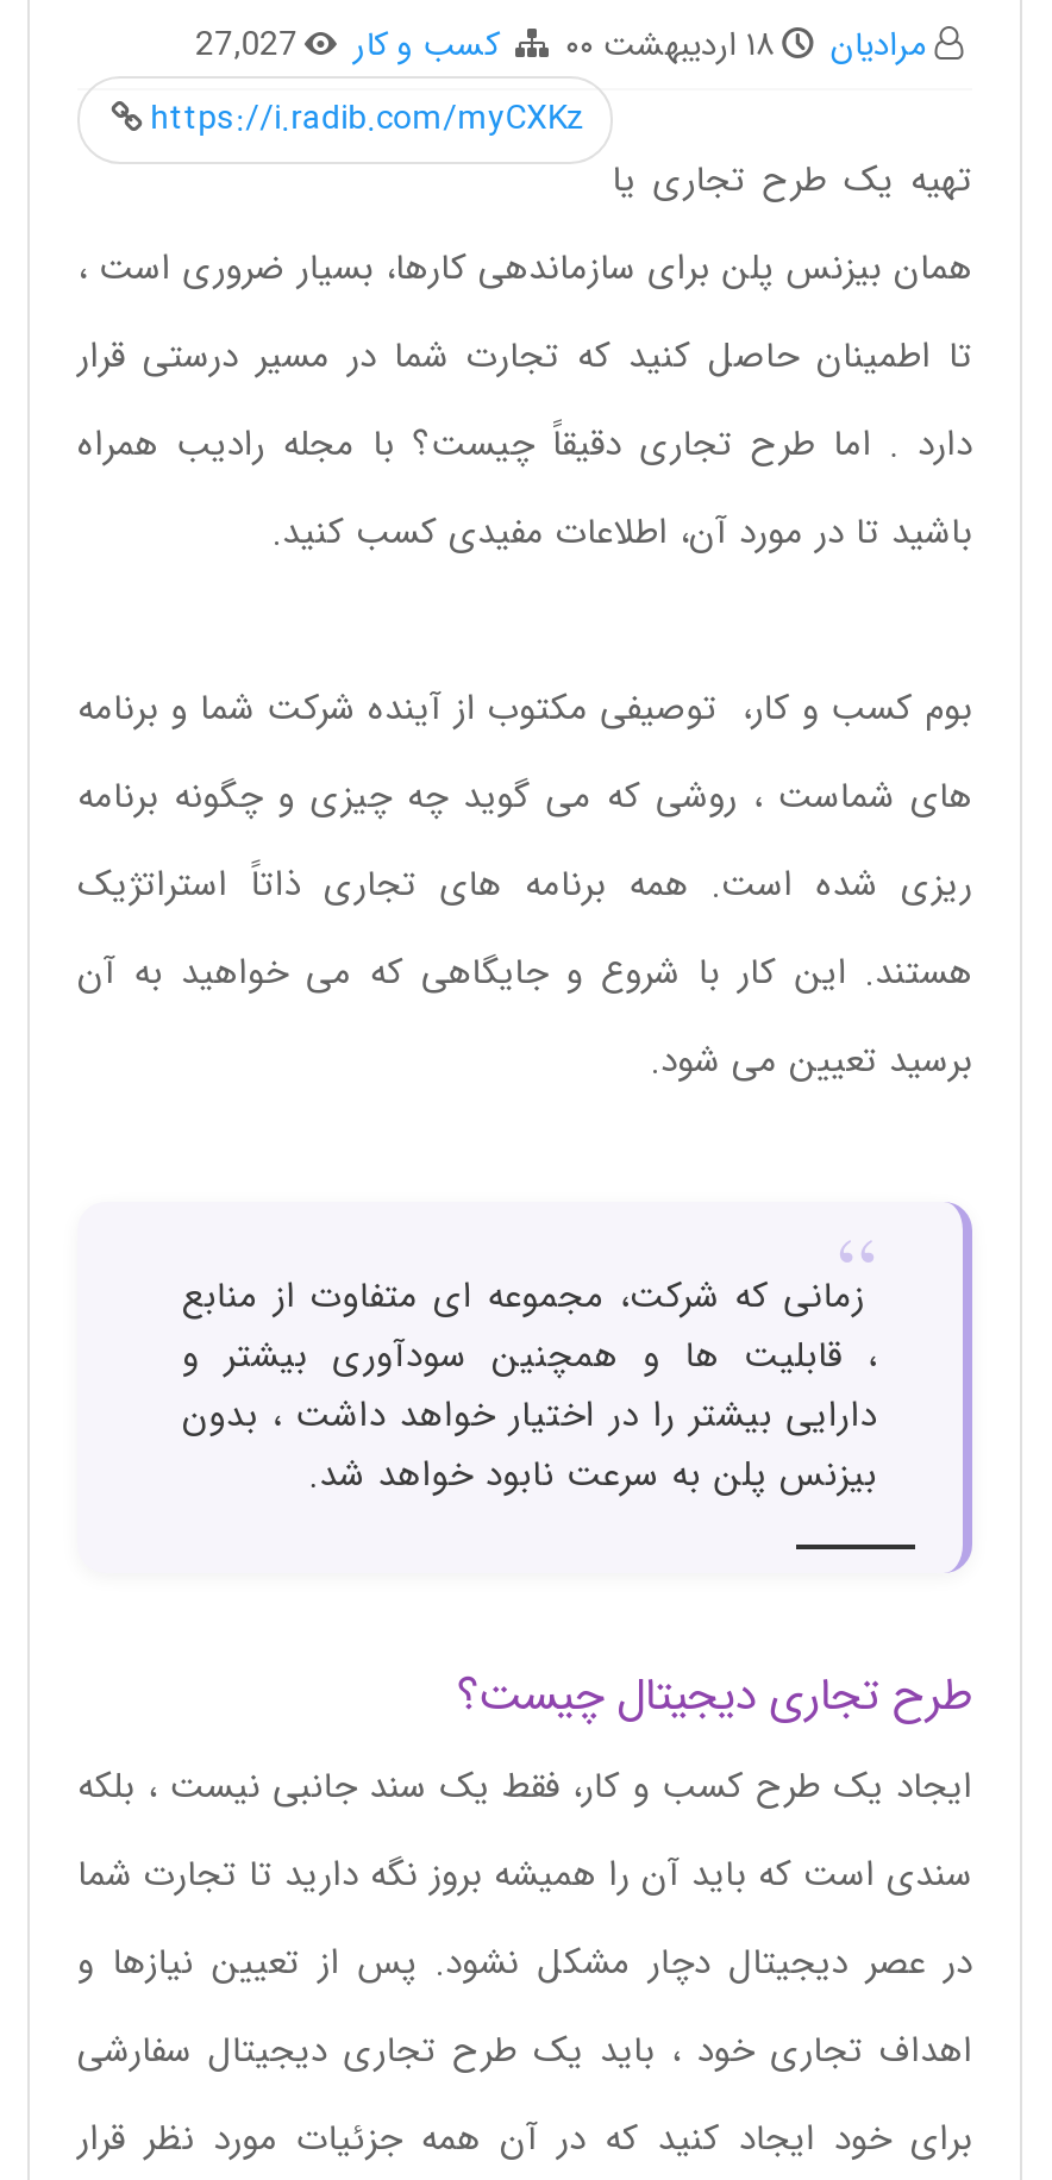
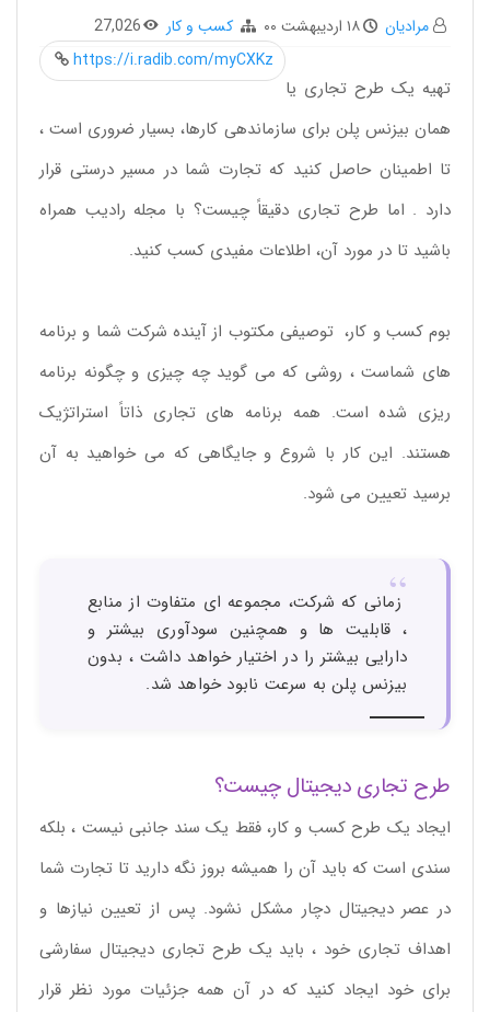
[195,18,499,70] کسب و کار 27,027 -> [94,14,233,38] کسب و کار 27,026

